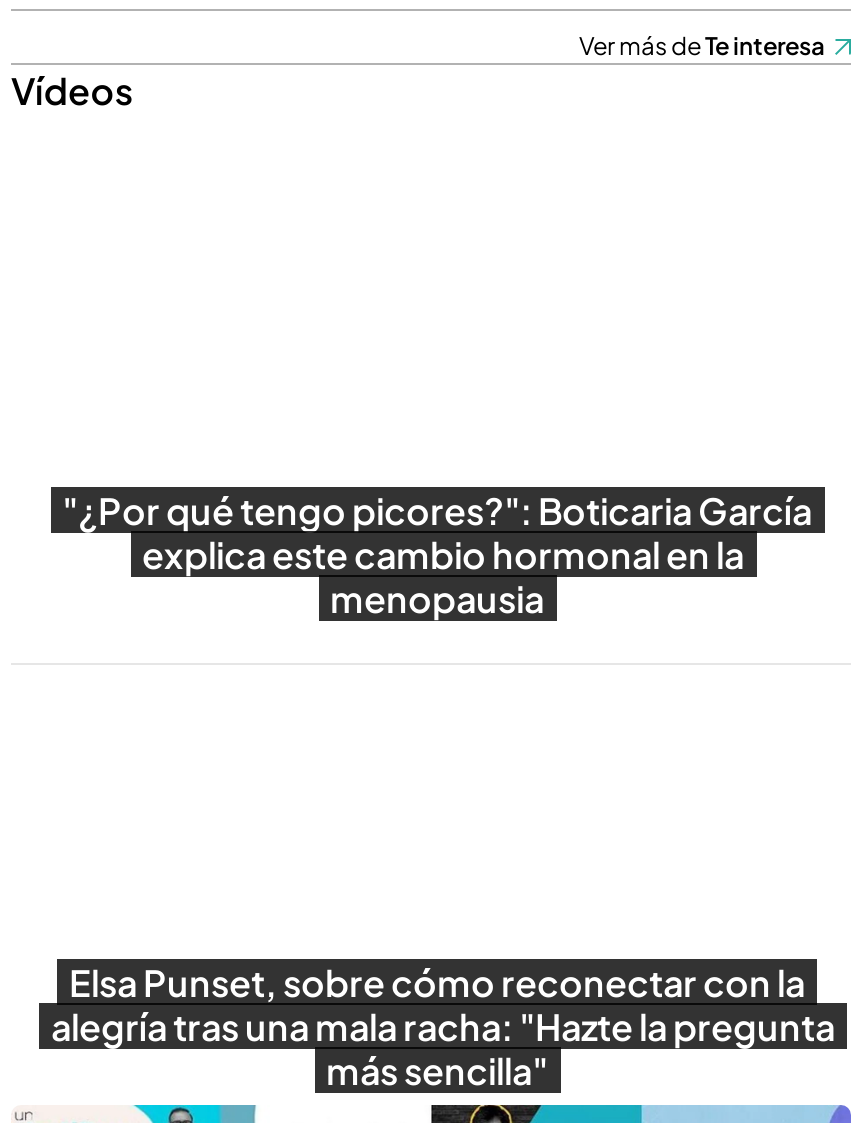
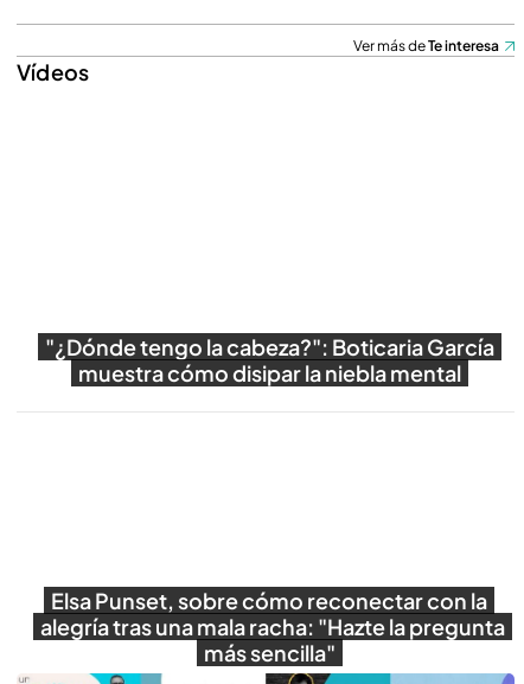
[62,486,812,620] "¿Por qué tengo picores?": Boticaria García | explica este cambio hormonal en la | menopausia -> [44,333,494,386] "¿Dónde tengo la cabeza?": Boticaria García | muestra cómo disipar la niebla mental

